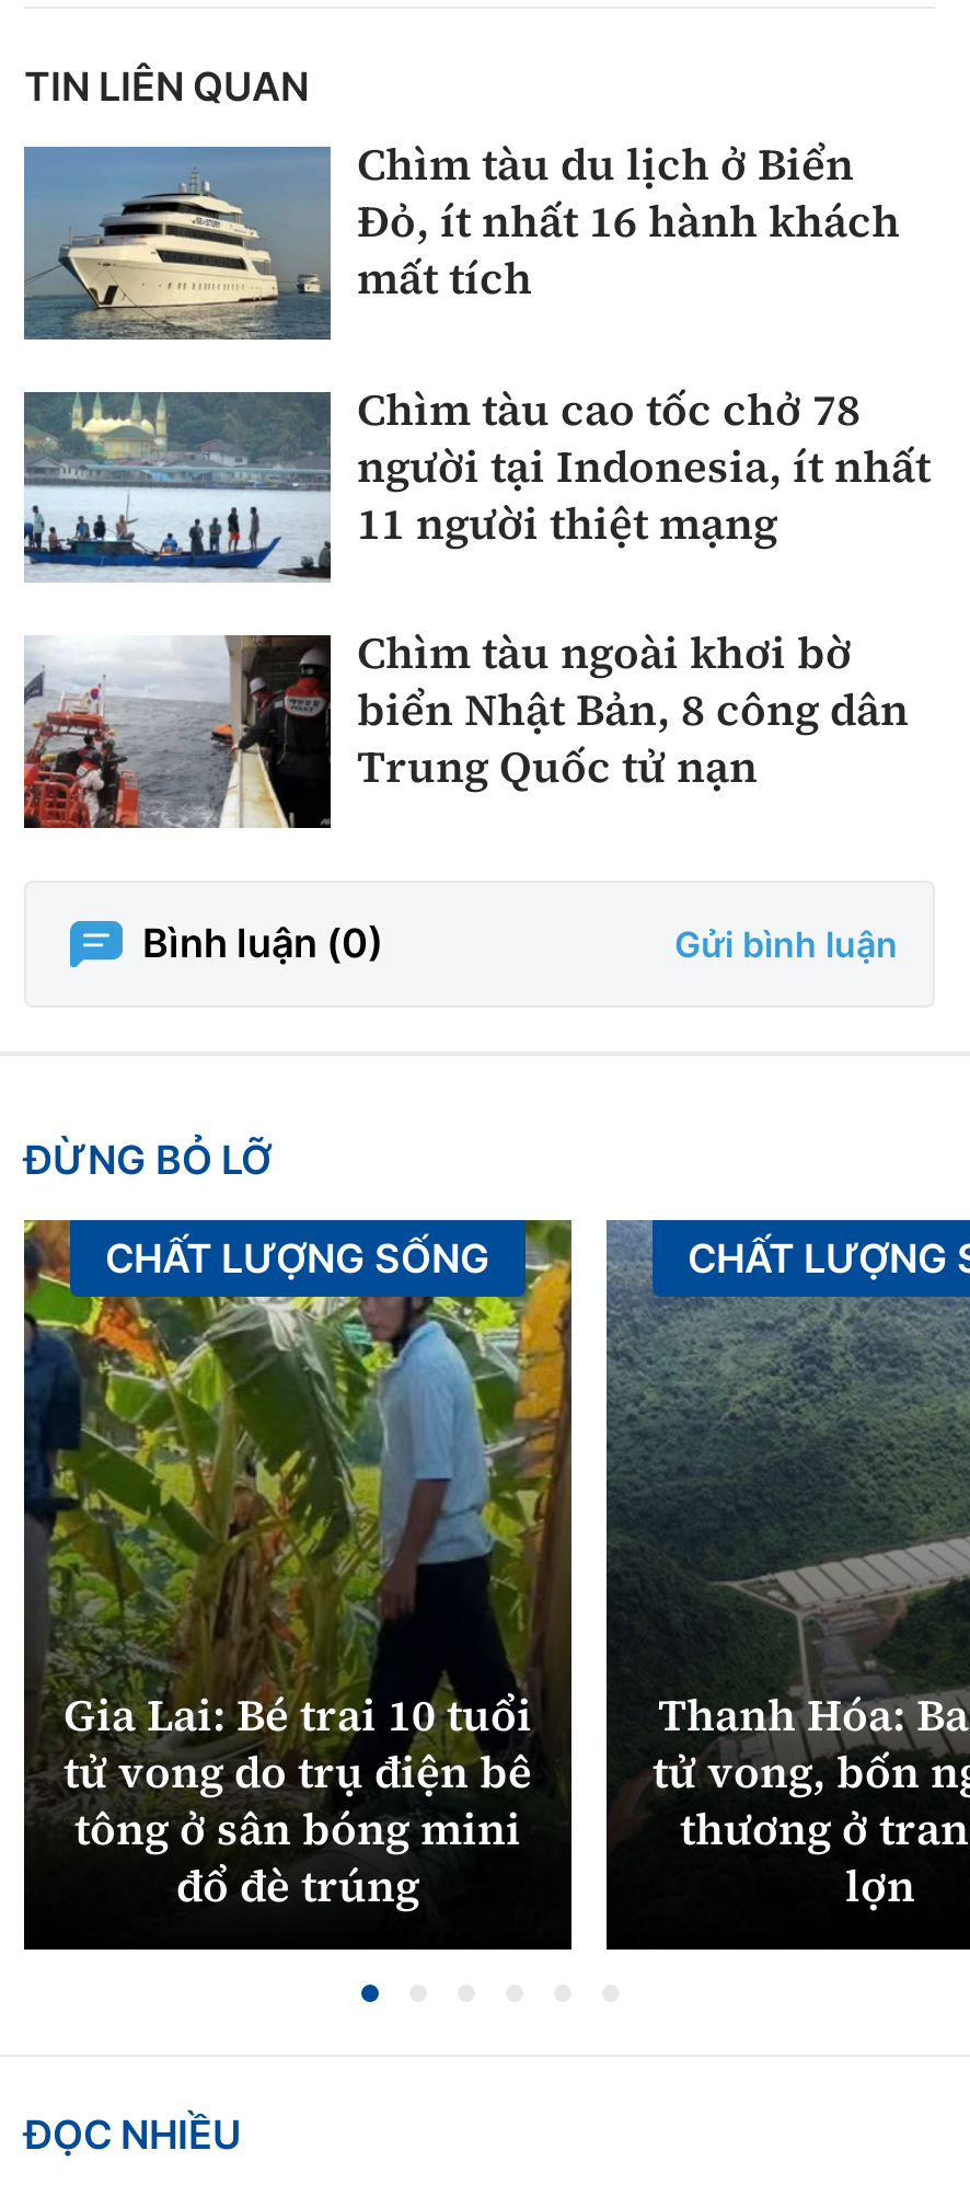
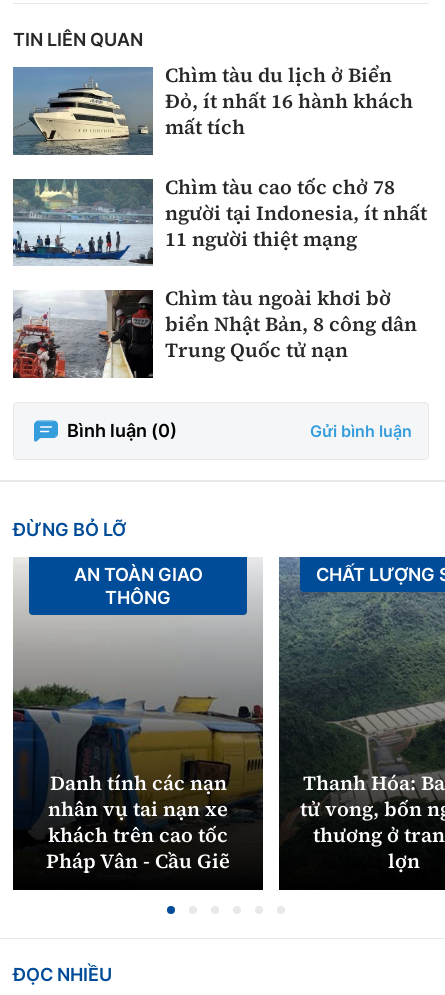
[22,1217,574,1668] [image] | CHẤT LƯỢNG SỐNG -> [13,556,263,761] [image] | AN TOÀN GIAO | THÔNG
[63,1685,532,1917] Gia Lai: Bé trai 10 tuổi | tử vong do trụ điện bê | tông ở sân bóng mini | đổ đè trúng -> [46,769,230,875] Danh tính các nạn | nhân vụ tai nạn xe | khách trên cao tốc | Pháp Vân - Cầu Giẽ

